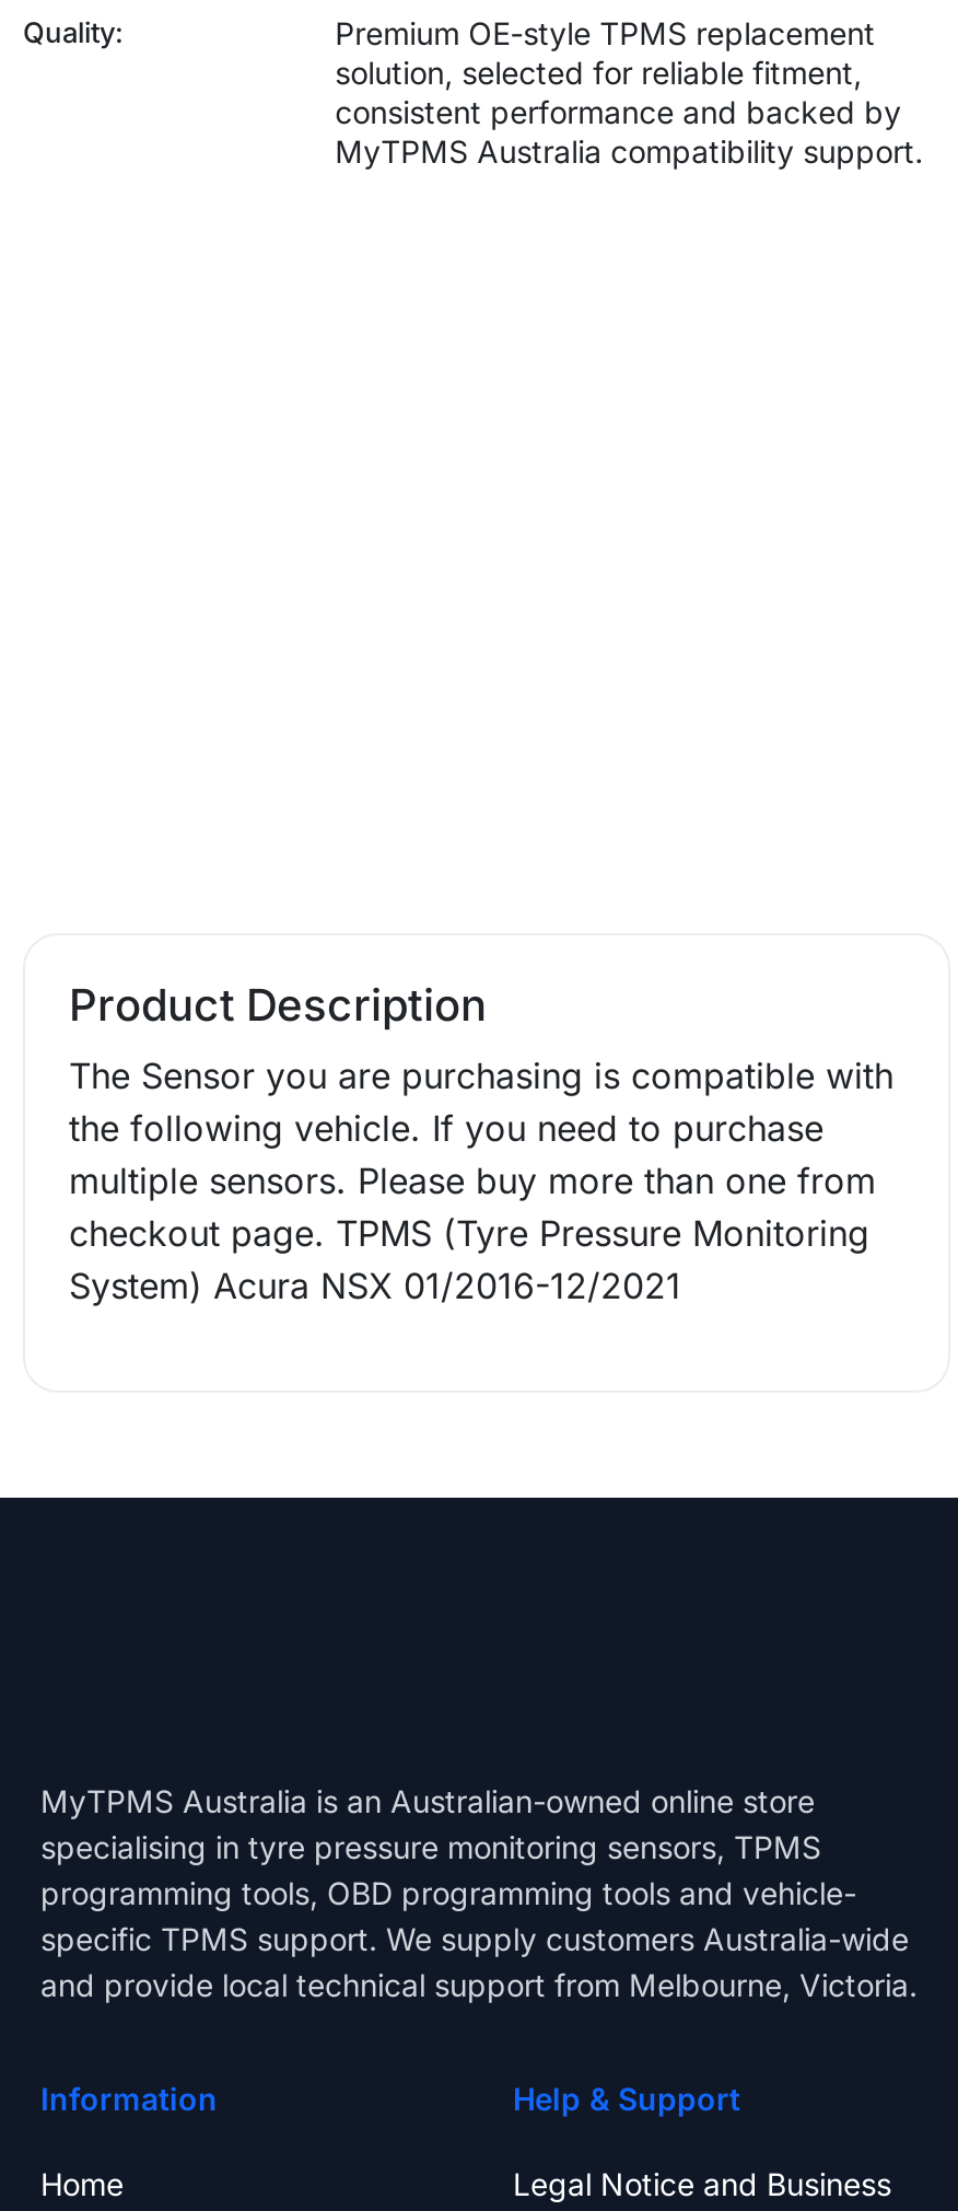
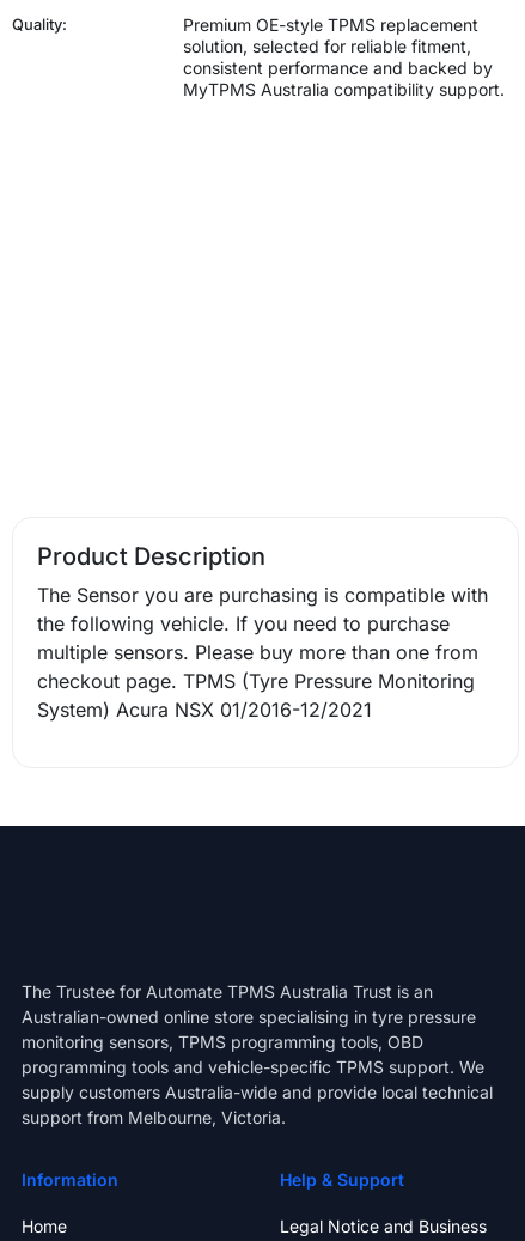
[40,1782,918,2003] MyTPMS Australia is an Australian-owned online store | specialising in tyre pressure monitoring sensors, TPMS | programming tools, OBD programming tools and vehicle- | specific TPMS support. We supply customers Australia-wide | and provide local technical support from Melbourne, Victoria. -> [22,981,493,1127] The Trustee for Automate TPMS Australia Trust is an | Australian-owned online store specialising in tyre pressure | monitoring sensors, TPMS programming tools, OBD | programming tools and vehicle-specific TPMS support. We | supply customers Australia-wide and provide local technical | support from Melbourne, Victoria.

